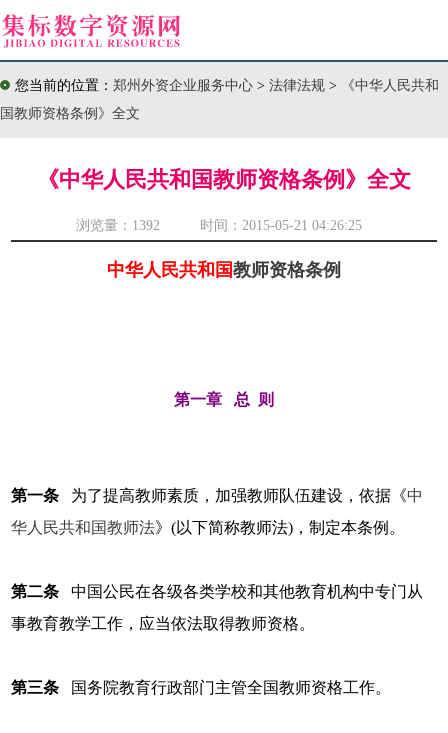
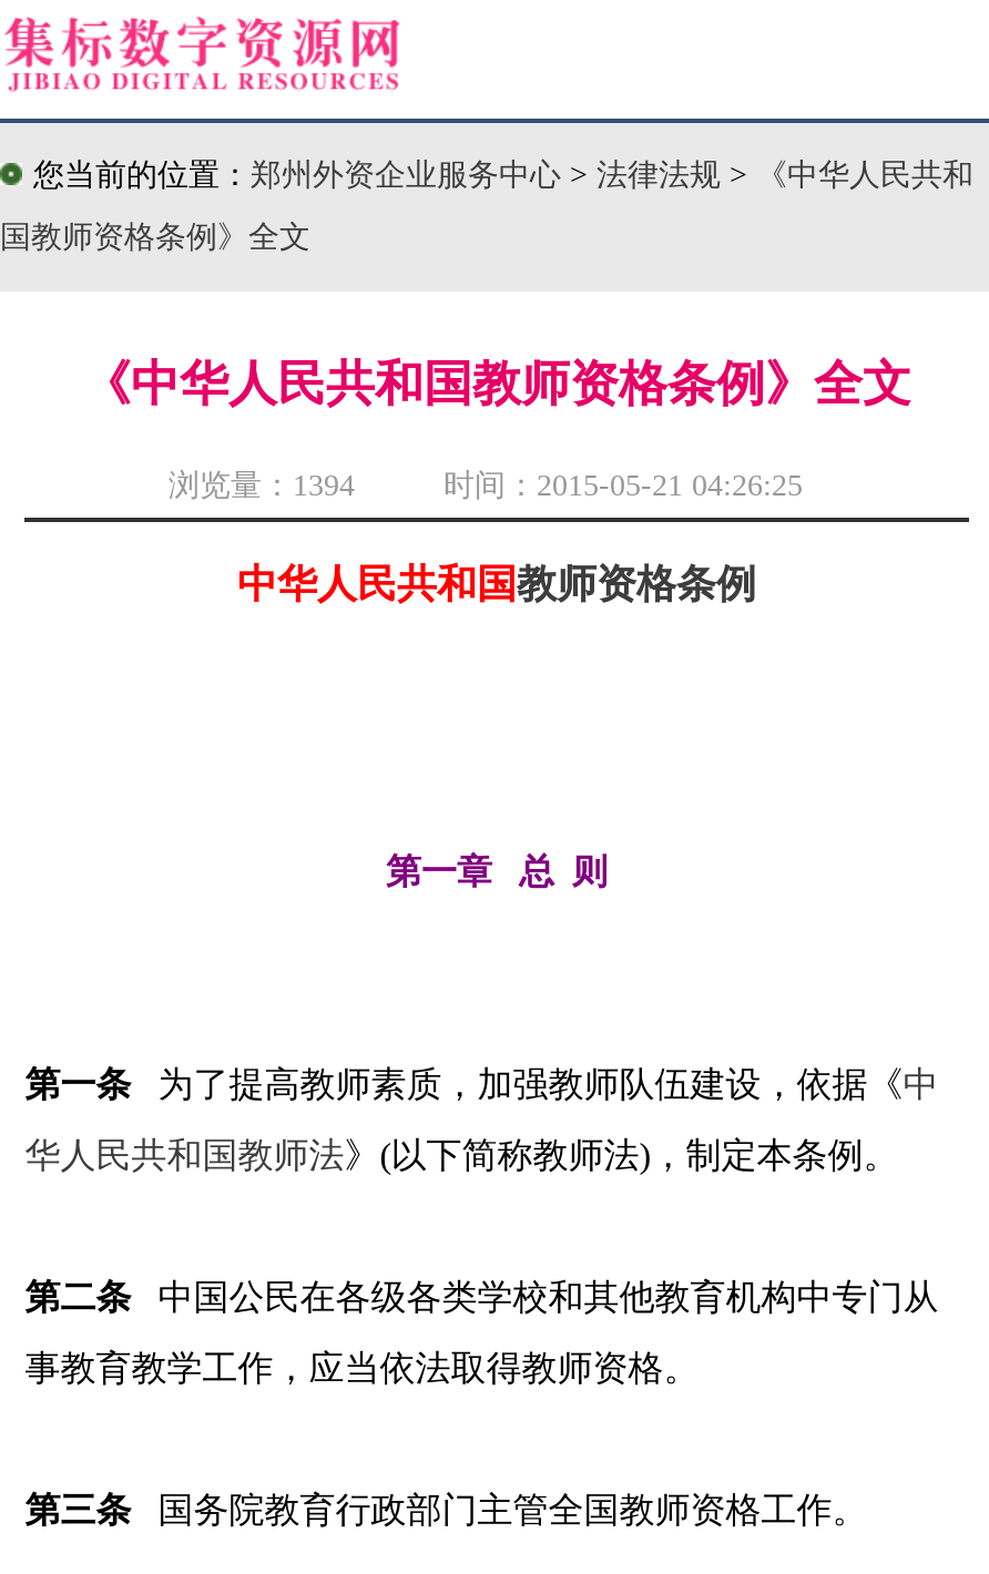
[76,218,362,233] 浏览量：1392 时间：2015-05-21 04:26:25 -> [169,469,803,502] 浏览量：1394 时间：2015-05-21 04:26:25

